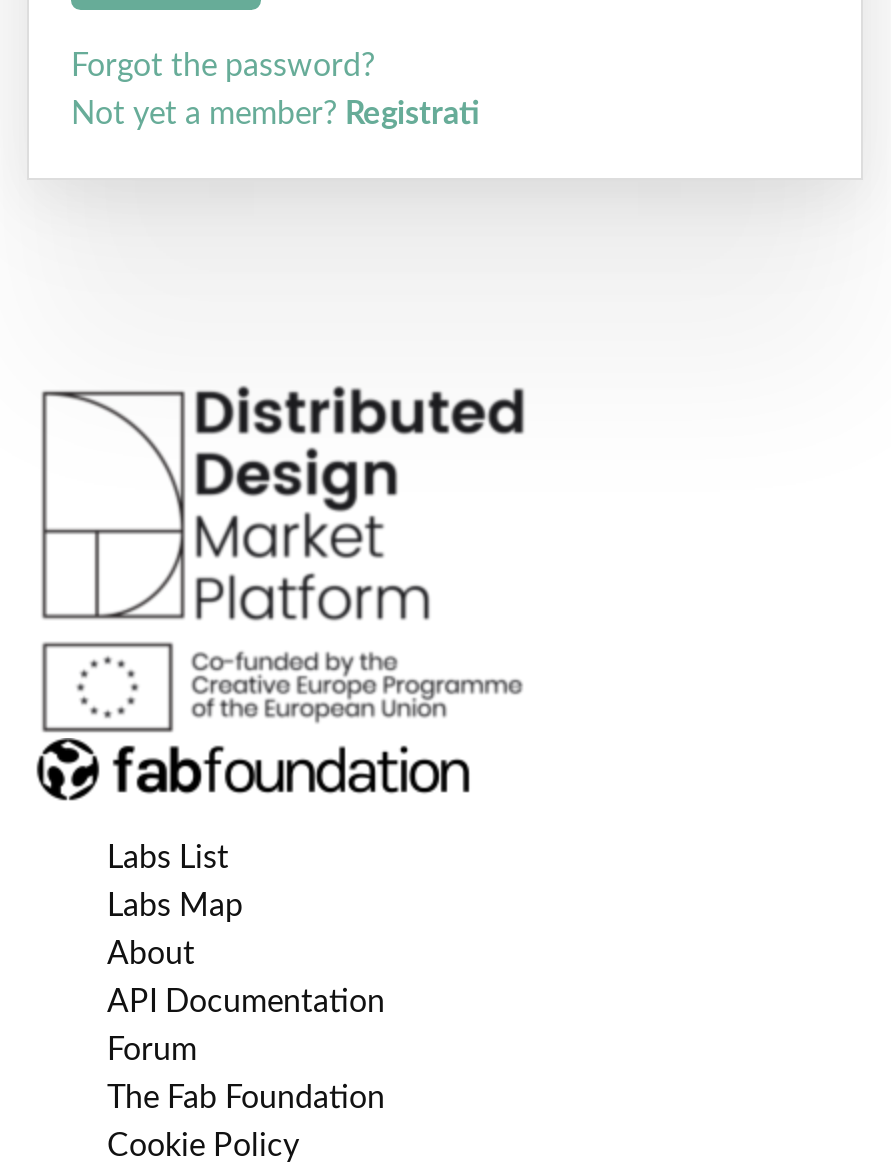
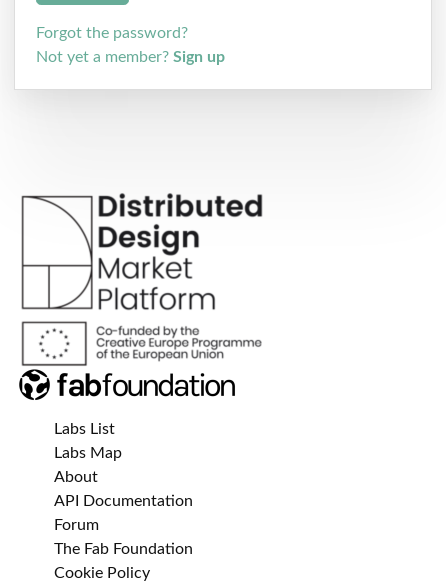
[71,98,479,130] Not yet a member? Registrati -> [36,49,225,65] Not yet a member? Sign up

